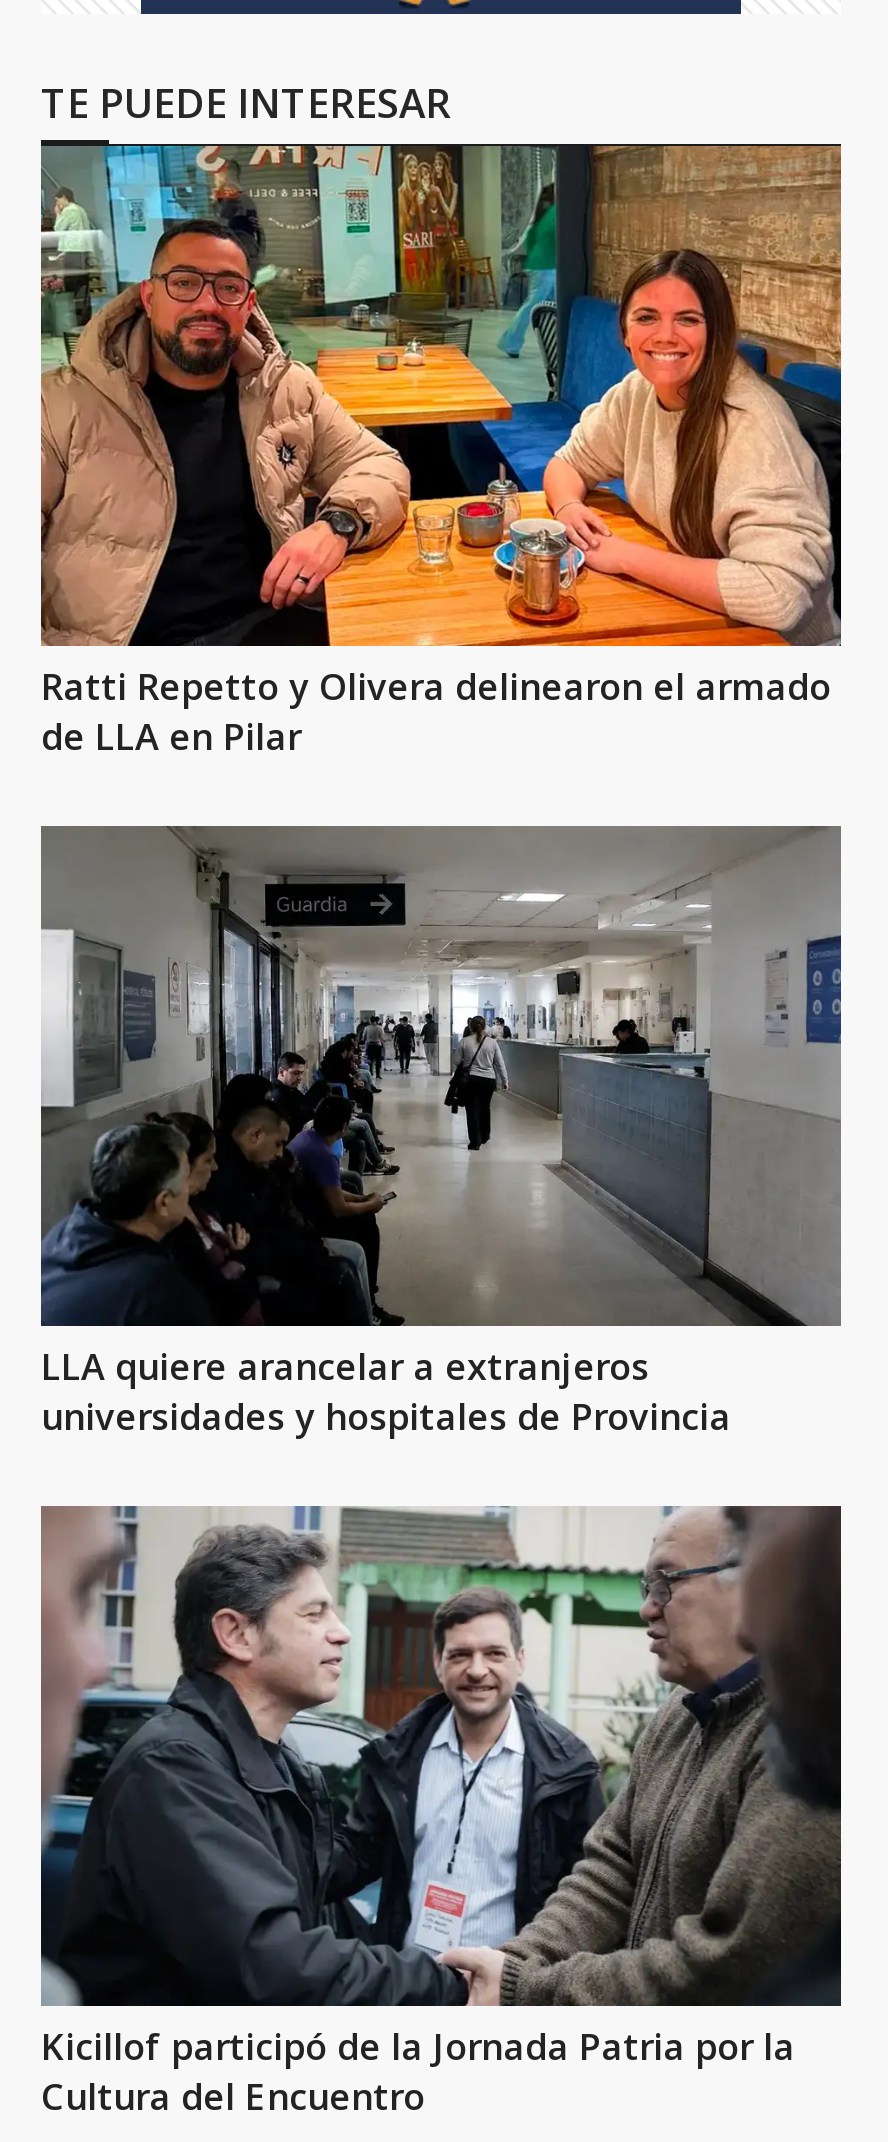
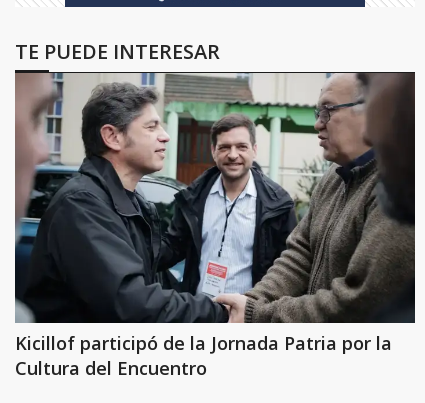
[39,144,843,760] [image] | Ratti Repetto y Olivera delinearon el armado | de LLA en Pilar -> none
[39,824,843,1440] [image] | LLA quiere arancelar a extranjeros | universidades y hospitales de Provincia -> none

